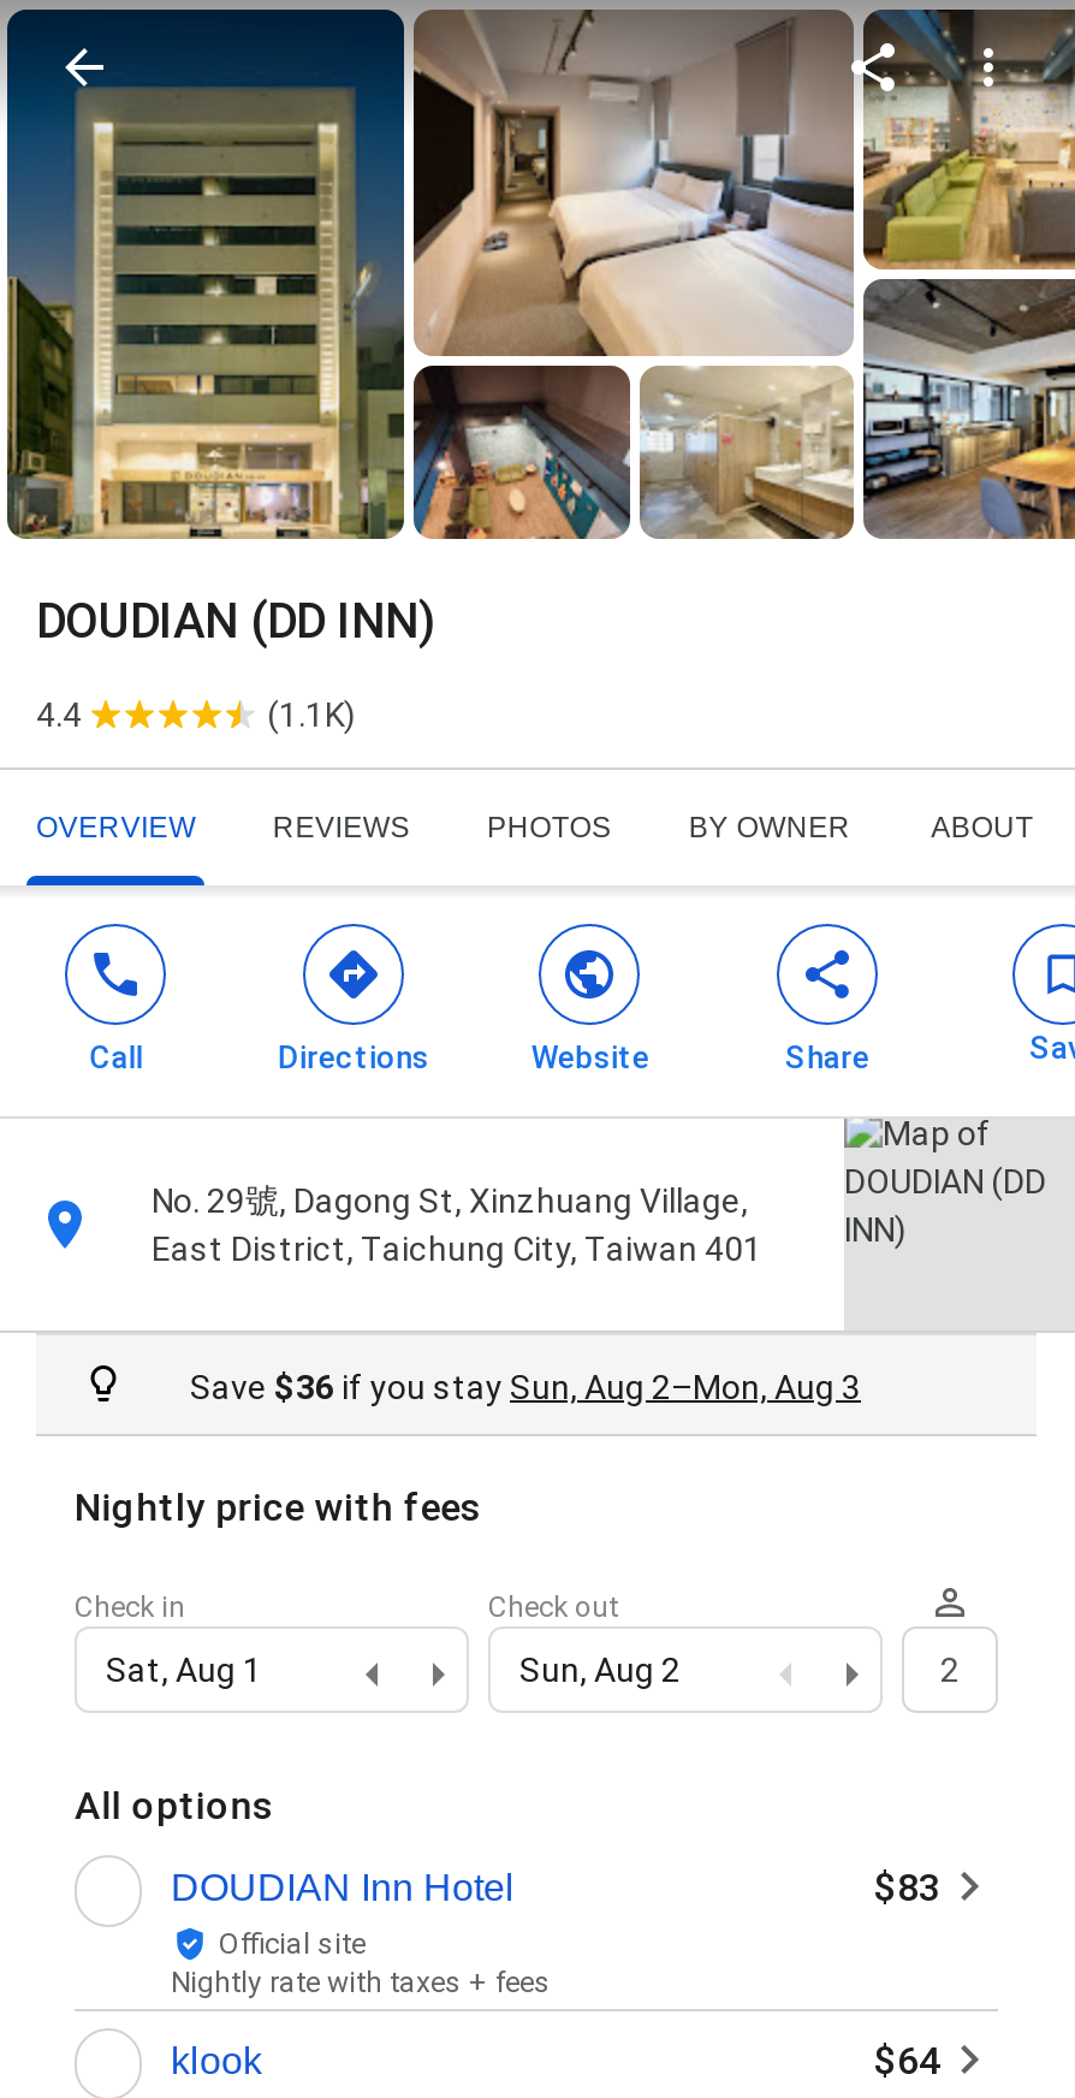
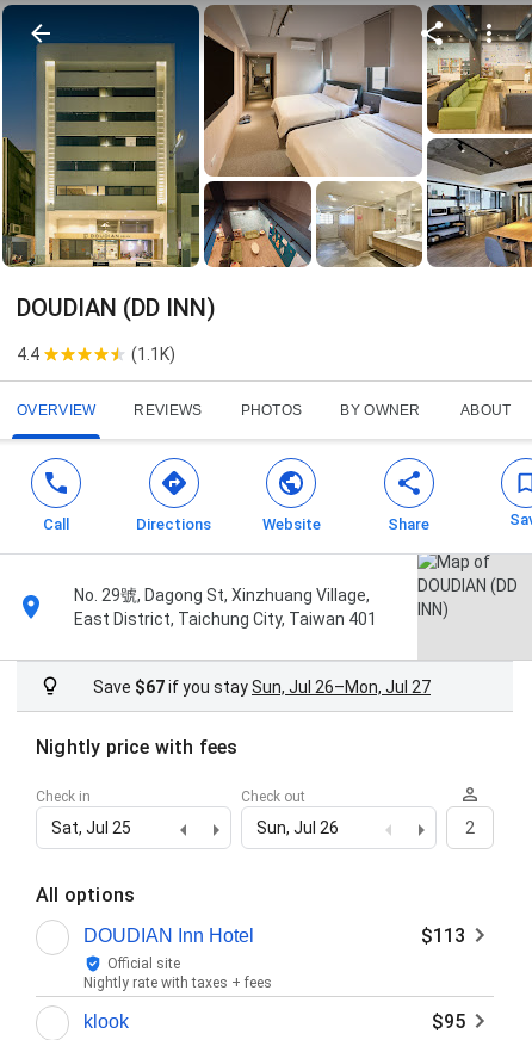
[190,1368,861,1406] Save $36 if you stay Sun, Aug 2–Mon, Aug 3 -> [93,678,431,697] Save $67 if you stay Sun, Jul 26–Mon, Jul 27
[106,1652,262,1690] Sat, Aug 1 -> [51,819,131,838] Sat, Jul 25
[519,1652,681,1690] Sun, Aug 2 -> [256,819,339,838] Sun, Jul 26
[873,1866,940,1912] $83 -> [421,925,465,948] $113
[873,2039,940,2085] $64 -> [432,1011,465,1033] $95

